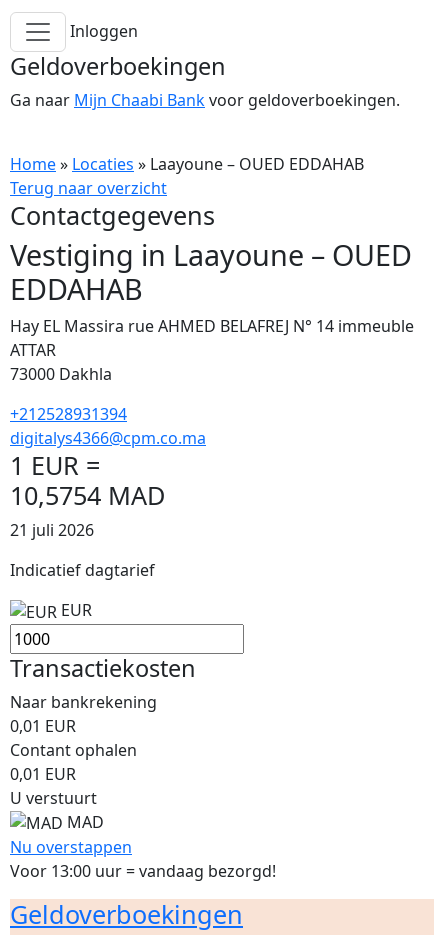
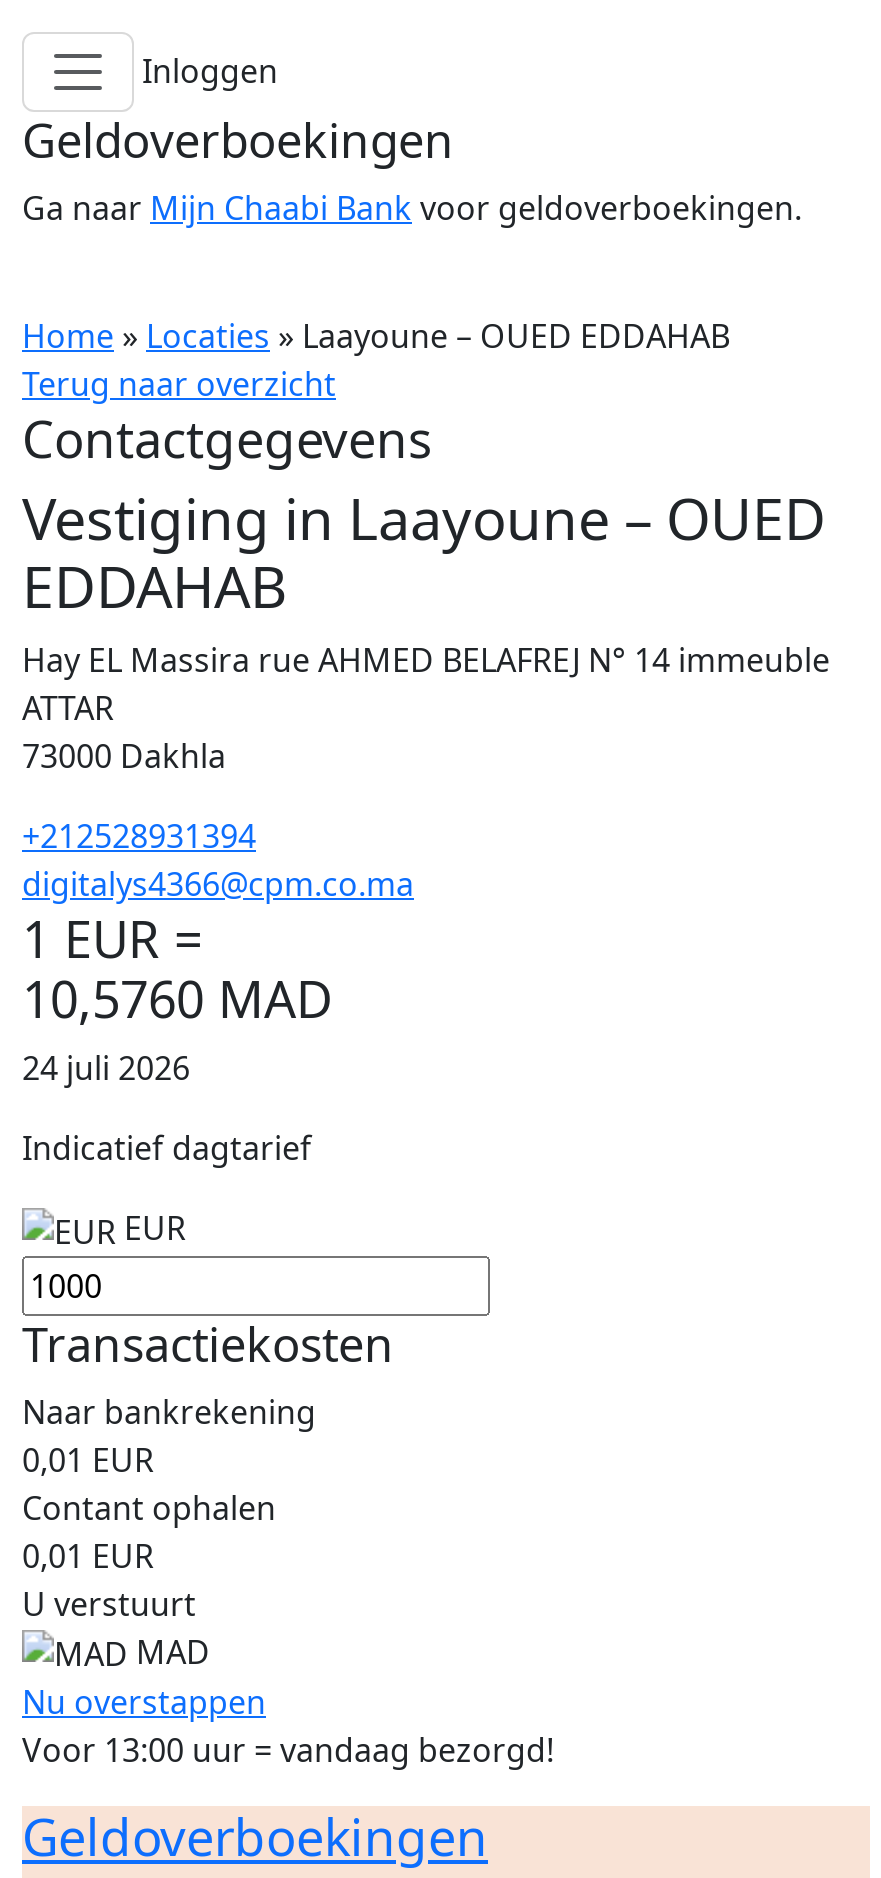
[10,478,165,512] 10,5754 MAD -> [22,964,332,1032] 10,5760 MAD
[10,519,94,541] 21 juli 2026 -> [22,1046,190,1090] 24 juli 2026

